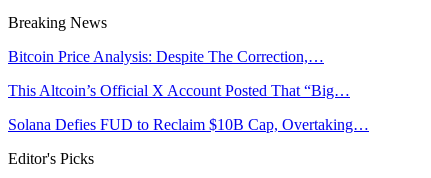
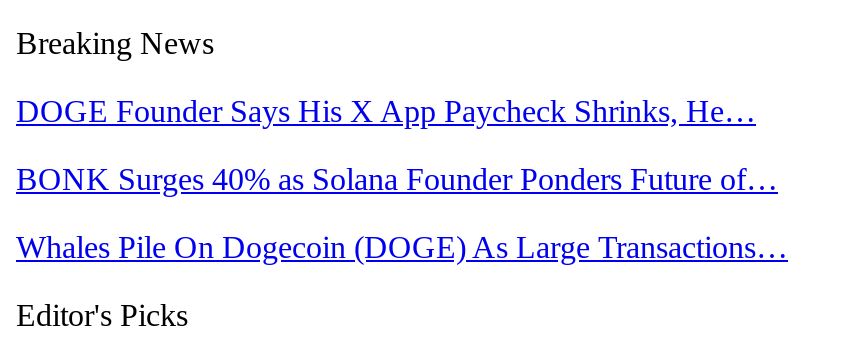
[8,48,324,65] Bitcoin Price Analysis: Despite The Correction,… -> [16,93,756,127] DOGE Founder Says His X App Paycheck Shrinks, He…
[8,82,350,99] This Altcoin’s Official X Account Posted That “Big… -> [16,161,778,195] BONK Surges 40% as Solana Founder Ponders Future of…
[8,116,369,133] Solana Defies FUD to Reclaim $10B Cap, Overtaking… -> [16,229,788,263] Whales Pile On Dogecoin (DOGE) As Large Transactions…

